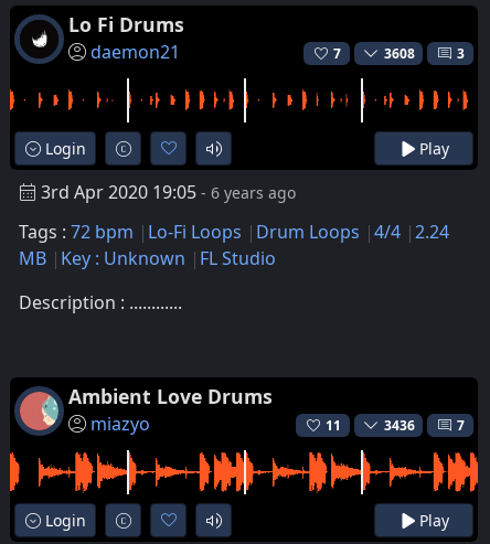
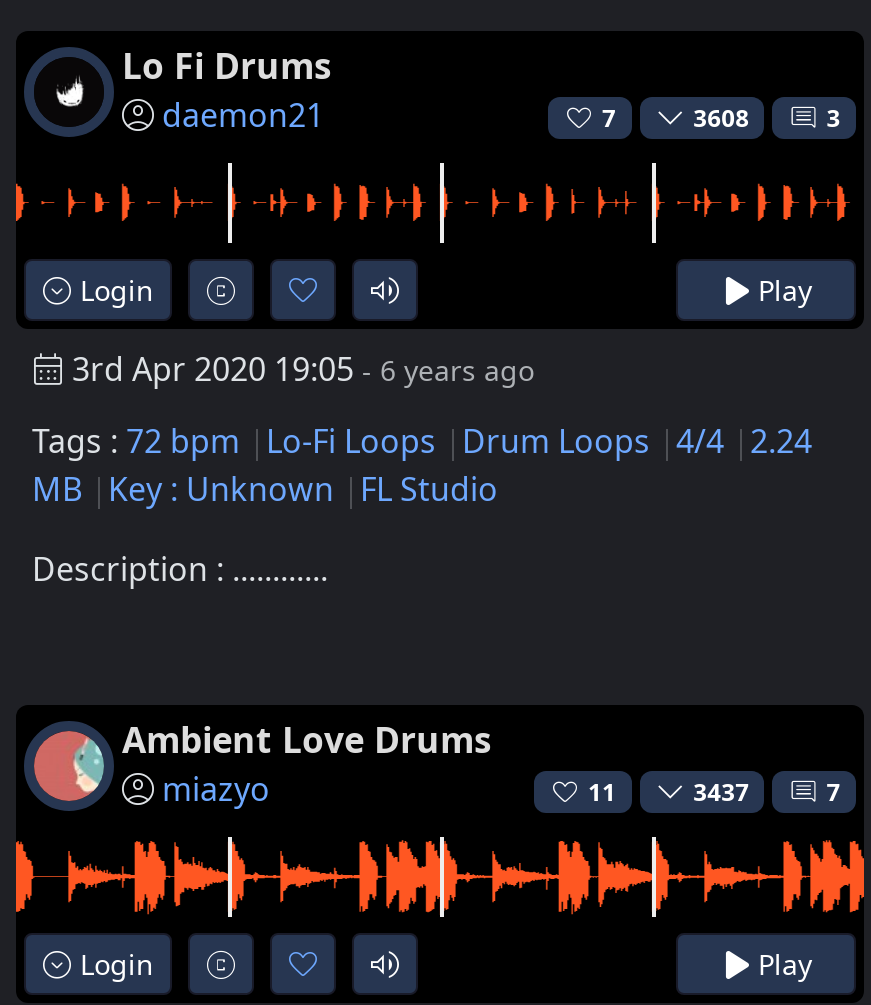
[384,416,415,435] 3436 -> [693,775,749,809] 3437

